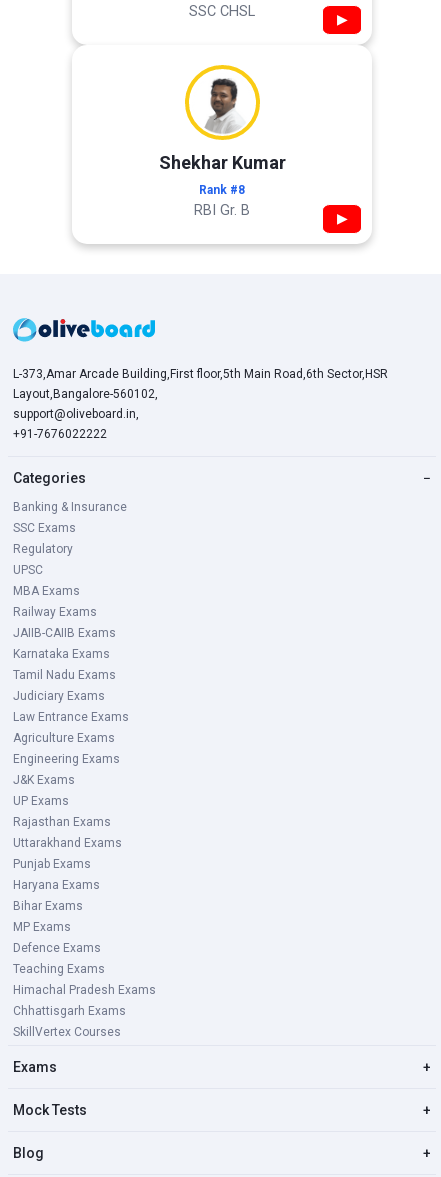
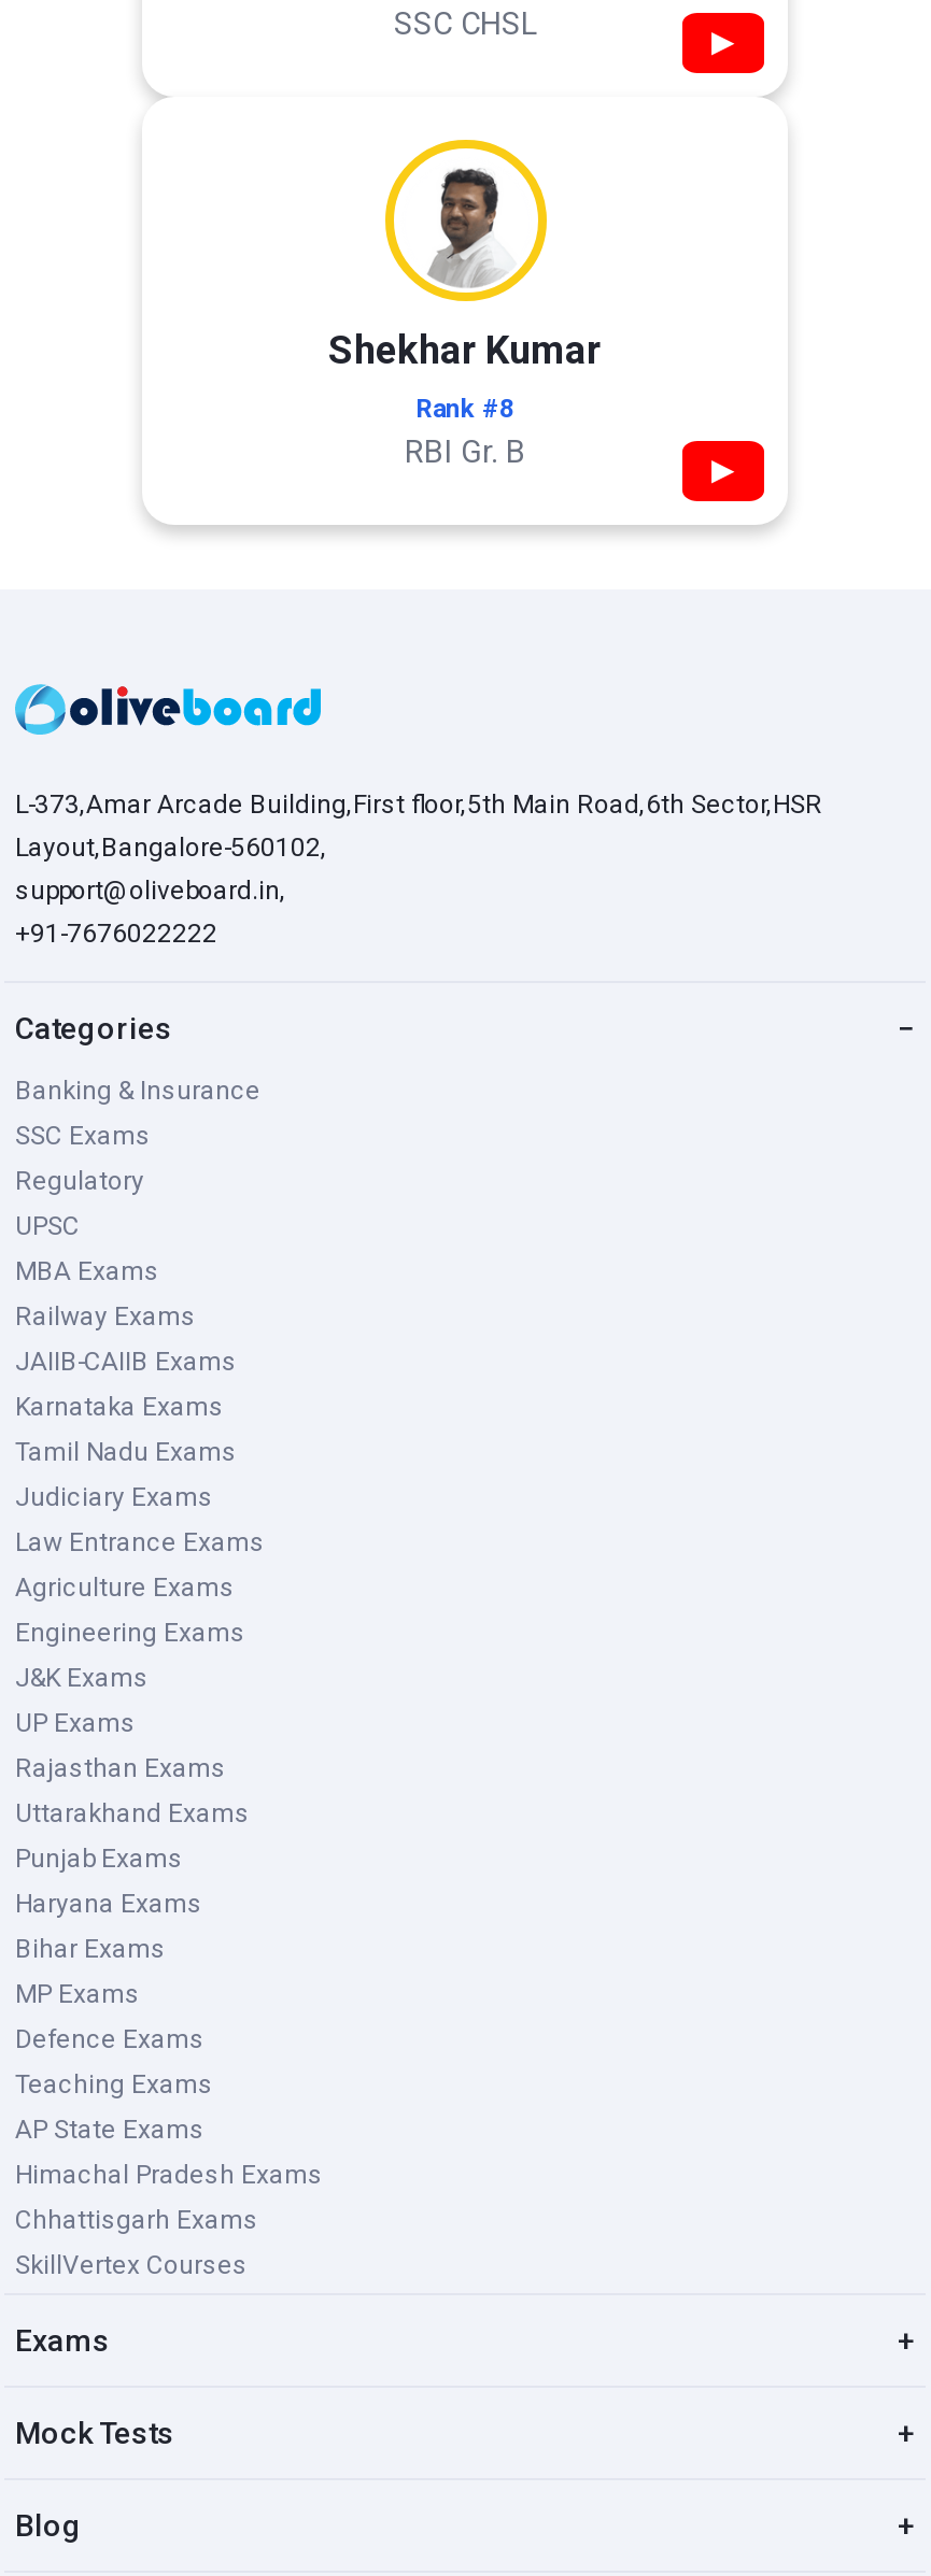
none -> [15,2115,204,2145] AP State Exams

